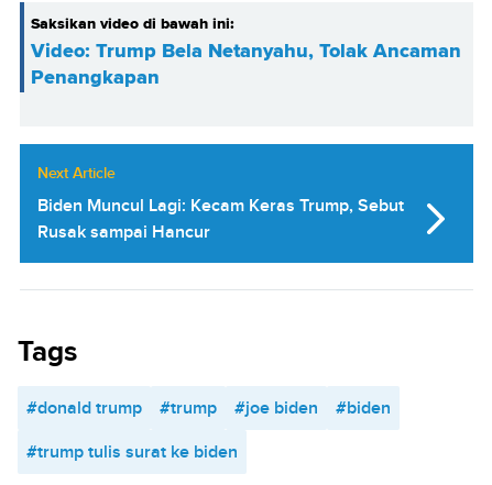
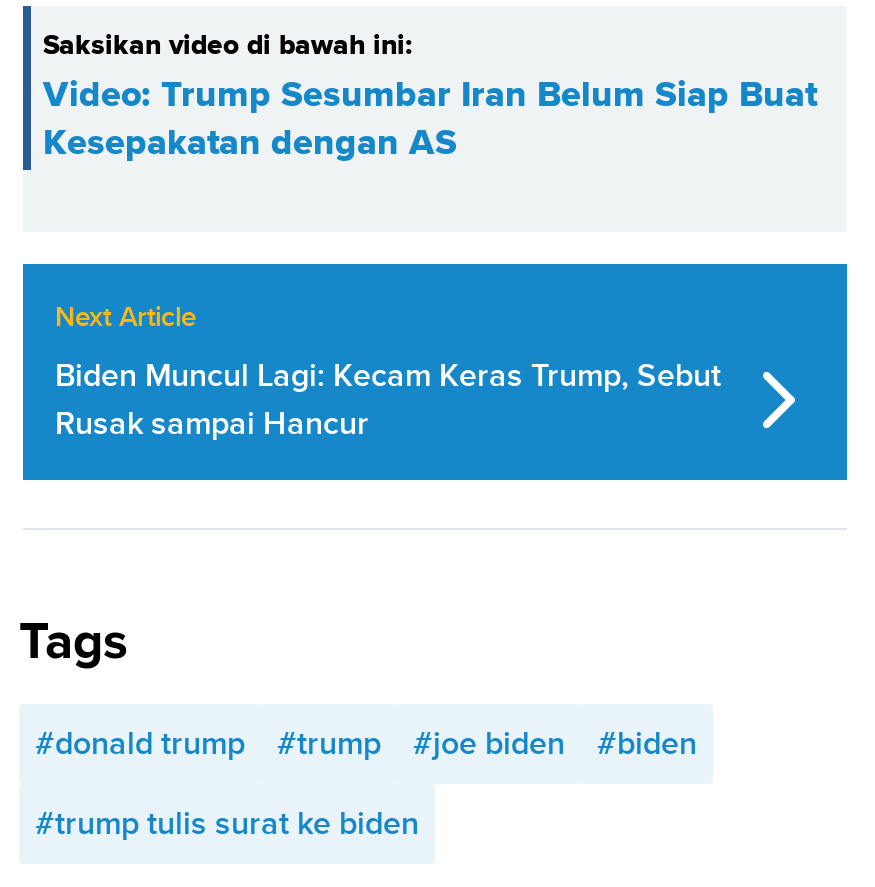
[31,37,461,92] Video: Trump Bela Netanyahu, Tolak Ancaman | Penangkapan -> [43,68,817,168] Video: Trump Sesumbar Iran Belum Siap Buat | Kesepakatan dengan AS

